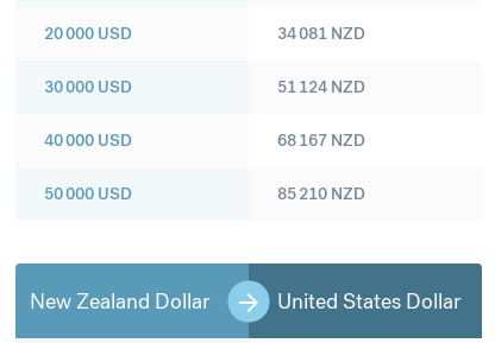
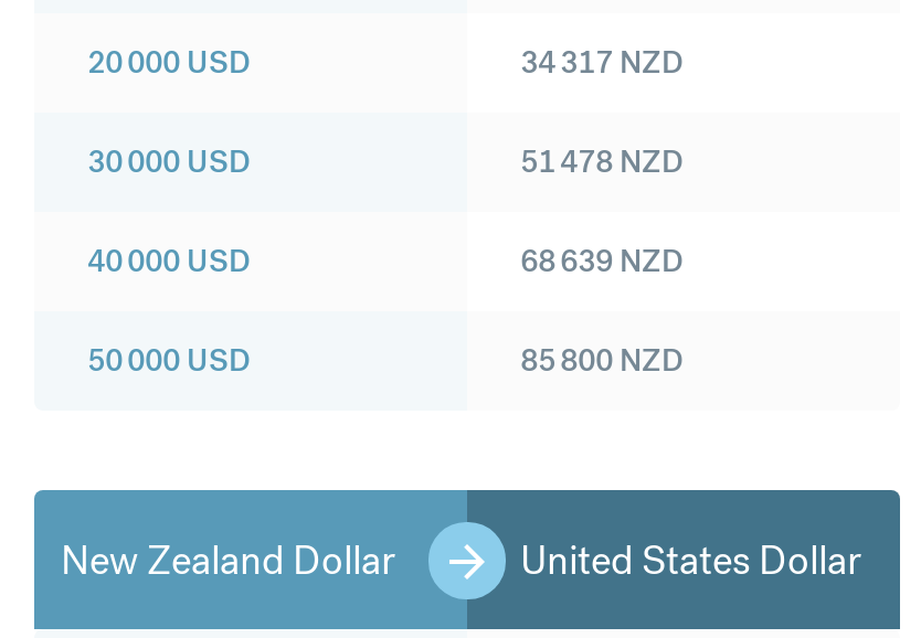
[277,23,365,44] 34 081 NZD -> [520,42,684,82] 34 317 NZD
[277,76,365,98] 51 124 NZD -> [520,142,684,181] 51 478 NZD
[277,130,365,151] 68 167 NZD -> [520,241,684,281] 68 639 NZD
[277,183,365,204] 85 210 NZD -> [520,340,684,380] 85 800 NZD

